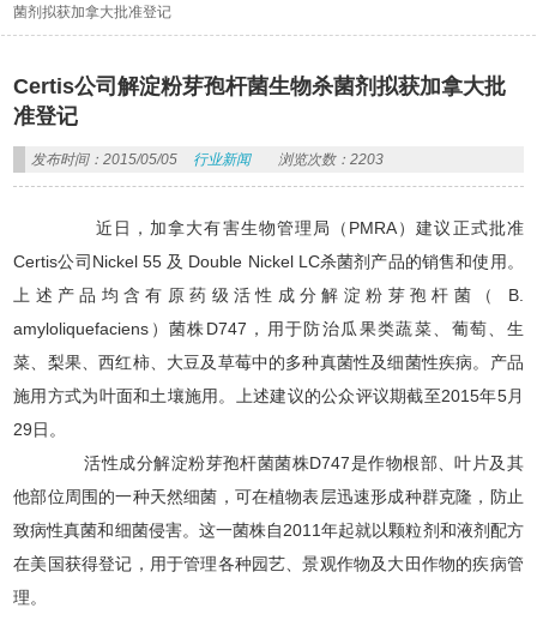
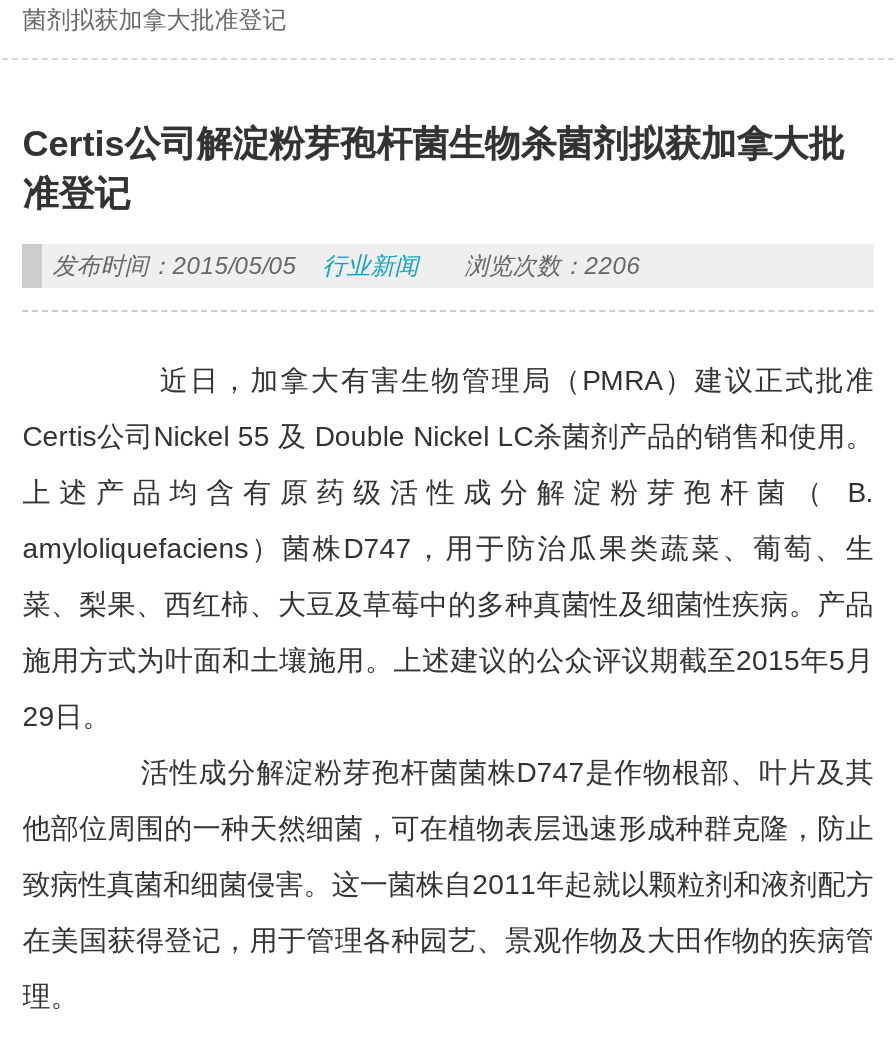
[31,151,384,168] 发布时间：2015/05/05 行业新闻 浏览次数：2203 -> [52,252,640,280] 发布时间：2015/05/05 行业新闻 浏览次数：2206

